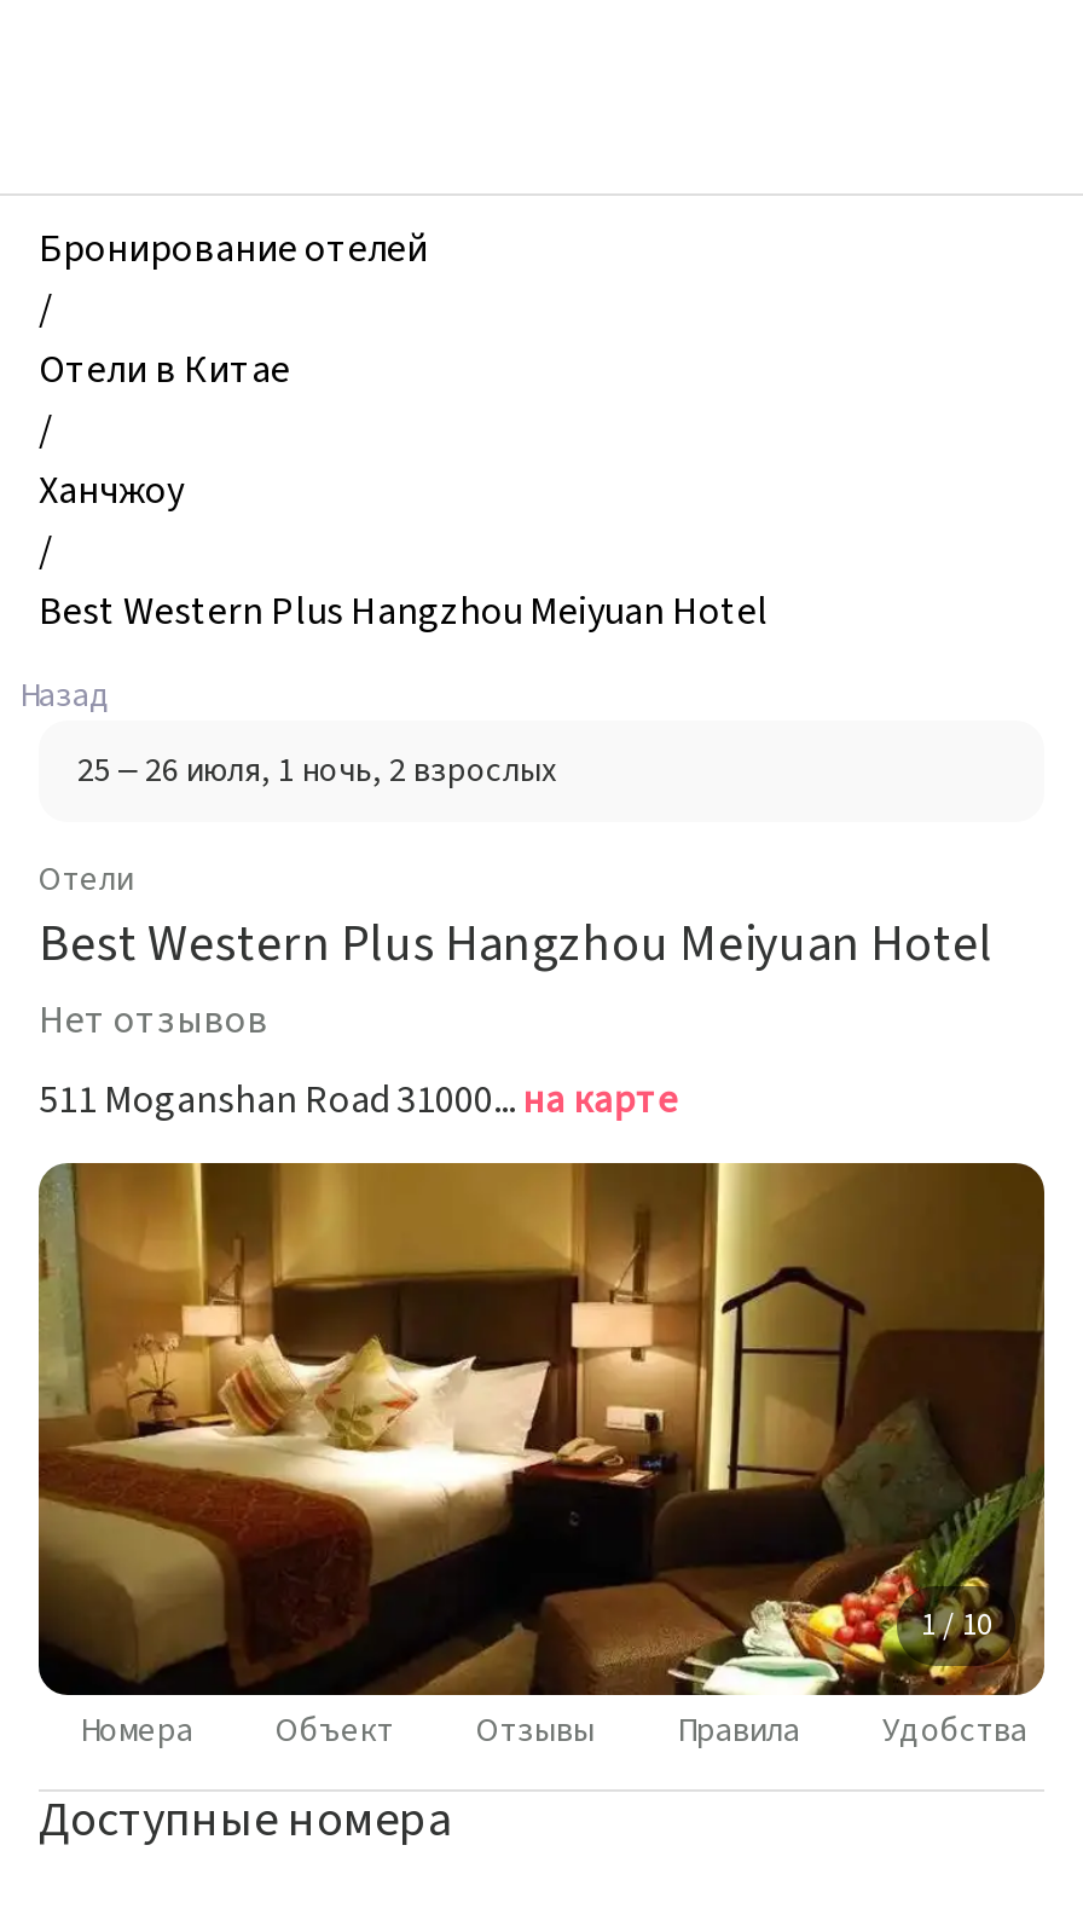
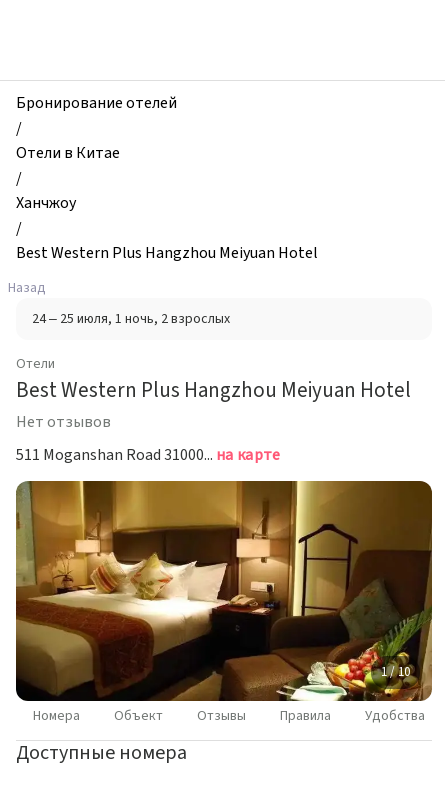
[77,747,556,796] 25 – 26 июля, 1 ночь, 2 взрослых -> [32,309,230,329] 24 – 25 июля, 1 ночь, 2 взрослых

